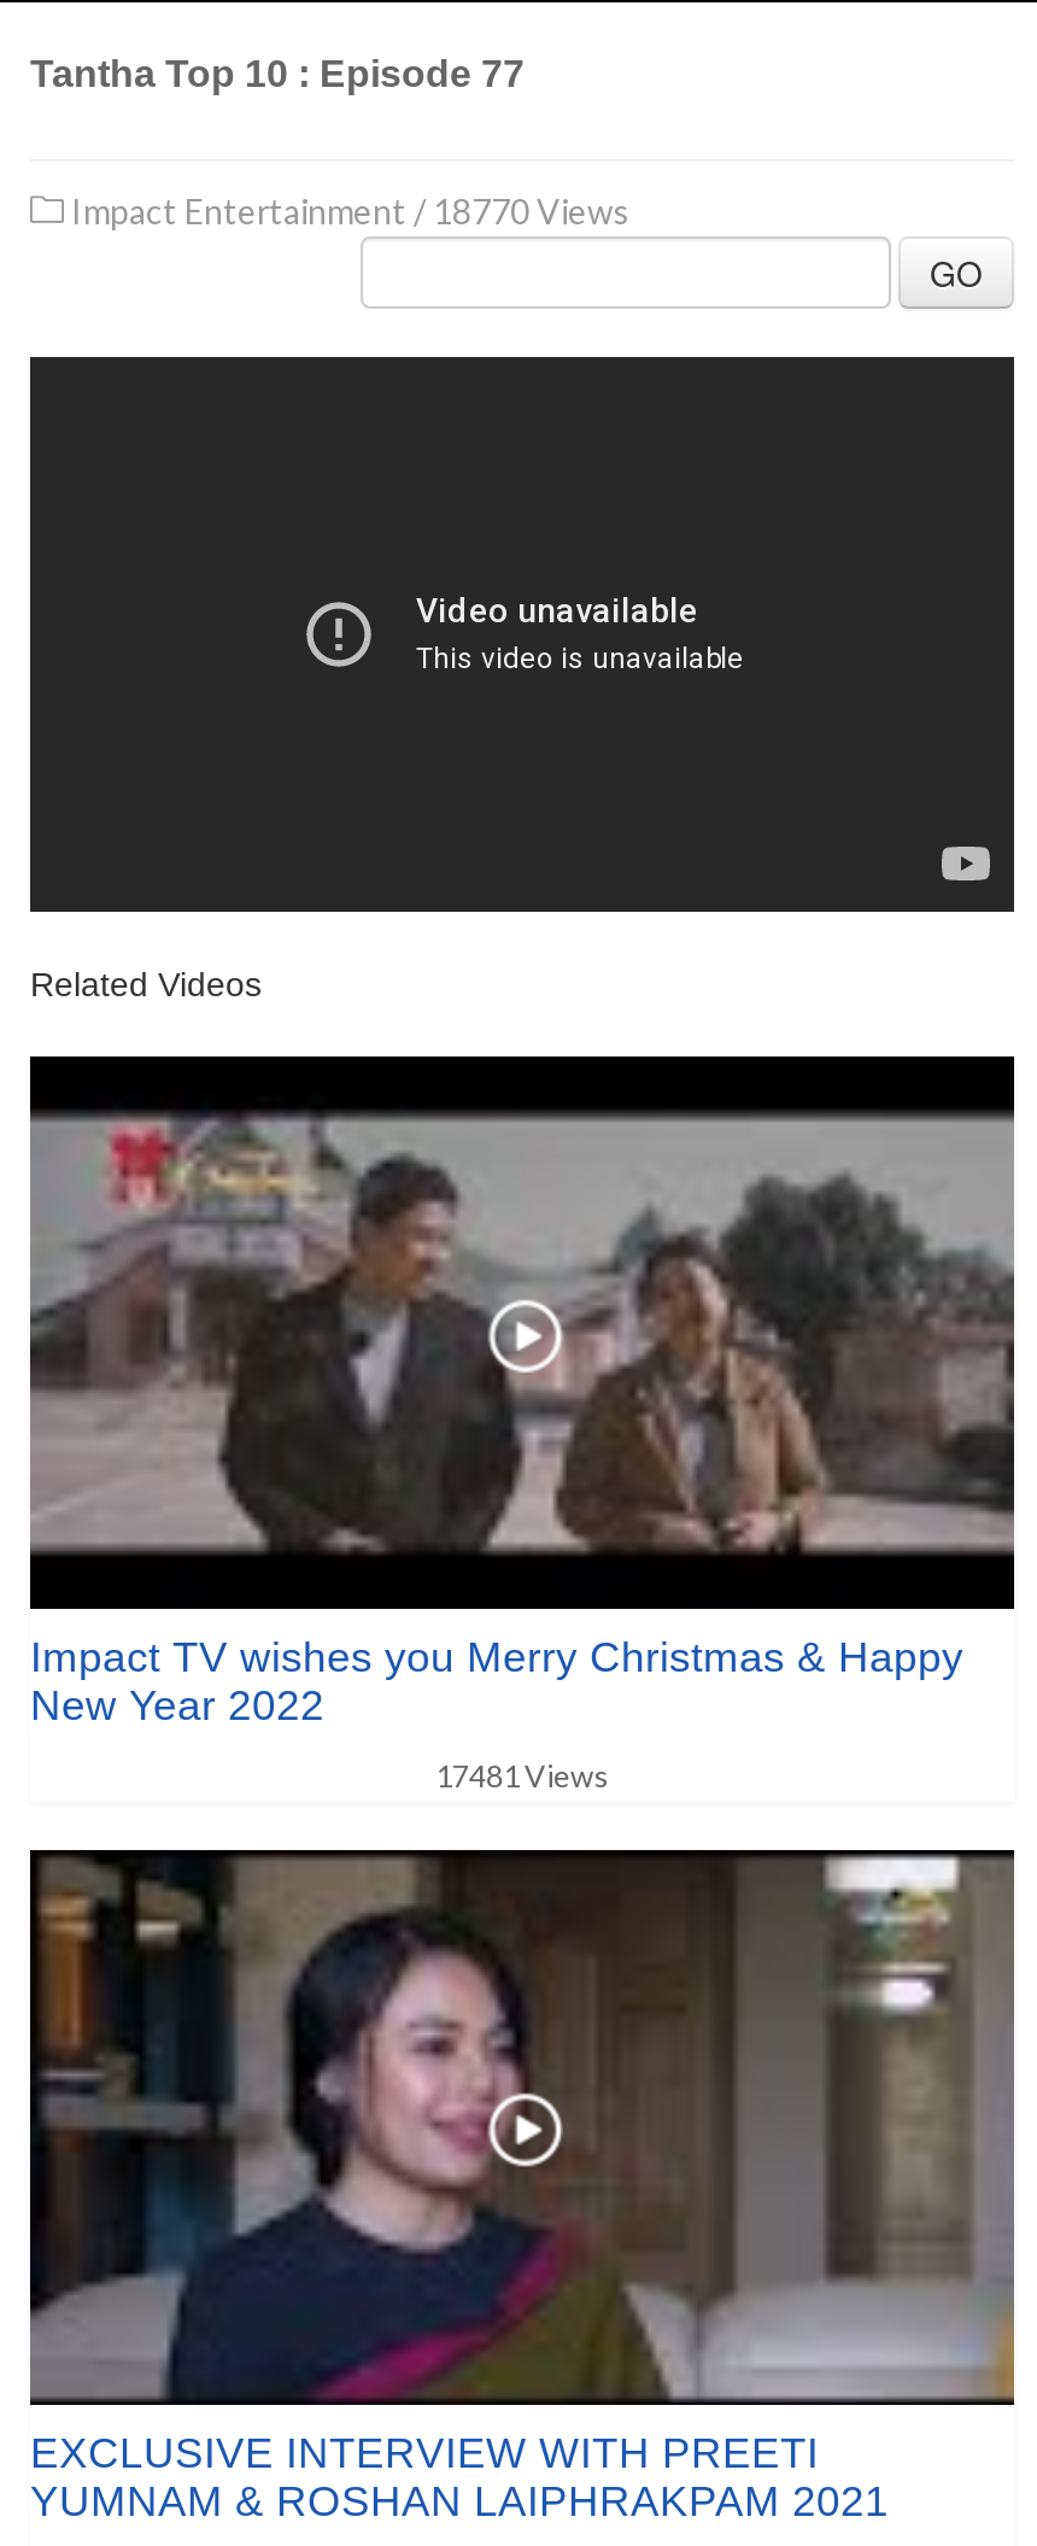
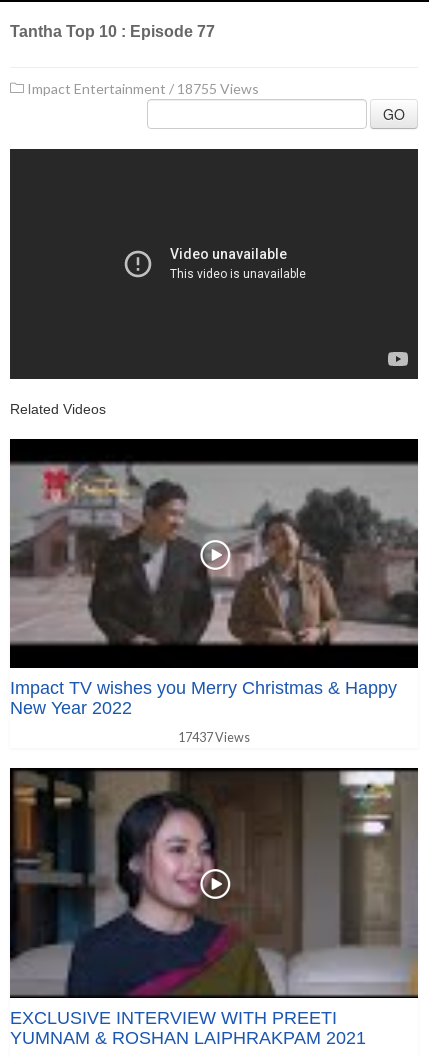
[64,191,631,232] Impact Entertainment / 18770 Views -> [24,80,259,97] Impact Entertainment / 18755 Views
[435,1759,609,1795] 17481 Views -> [178,730,250,745] 17437 Views

